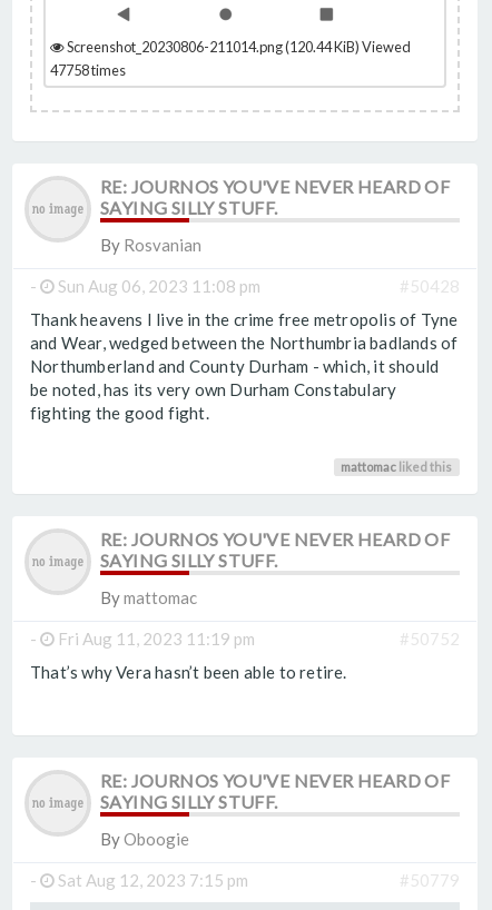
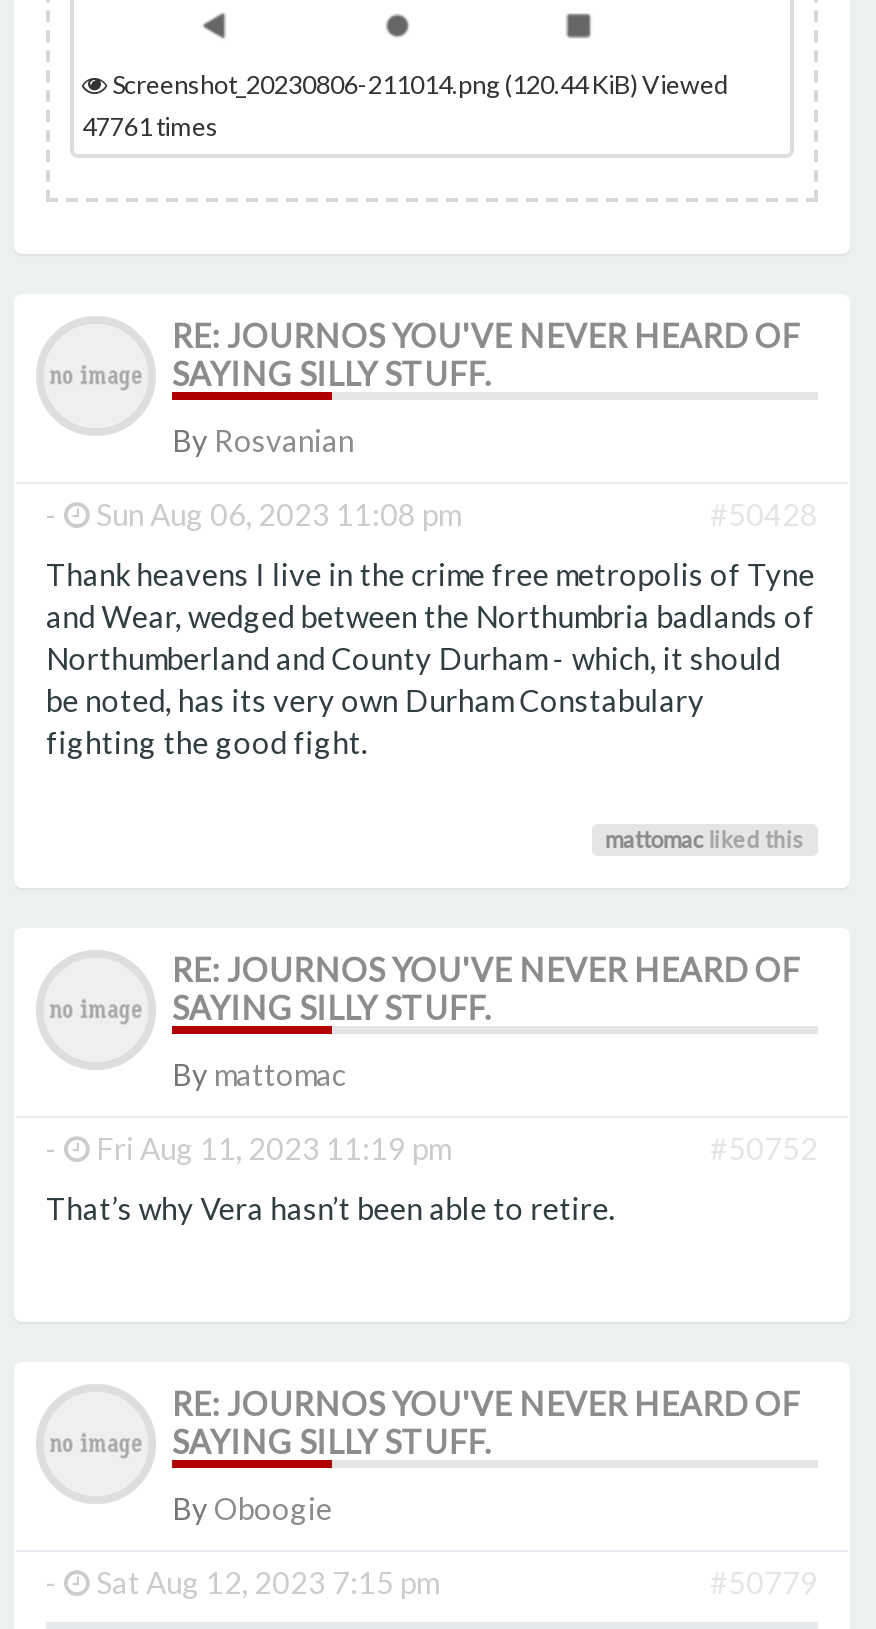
[50,61,126,79] 47758 times -> [82,109,218,141] 47761 times

